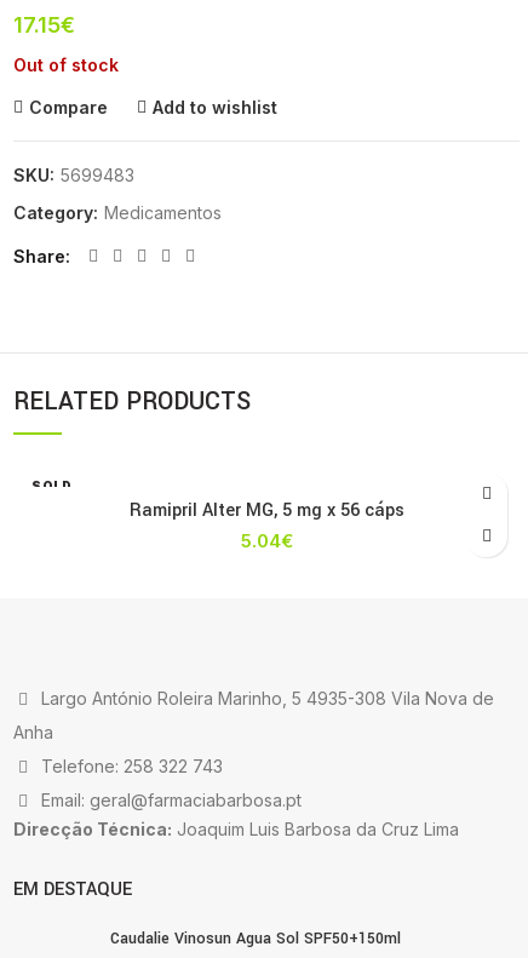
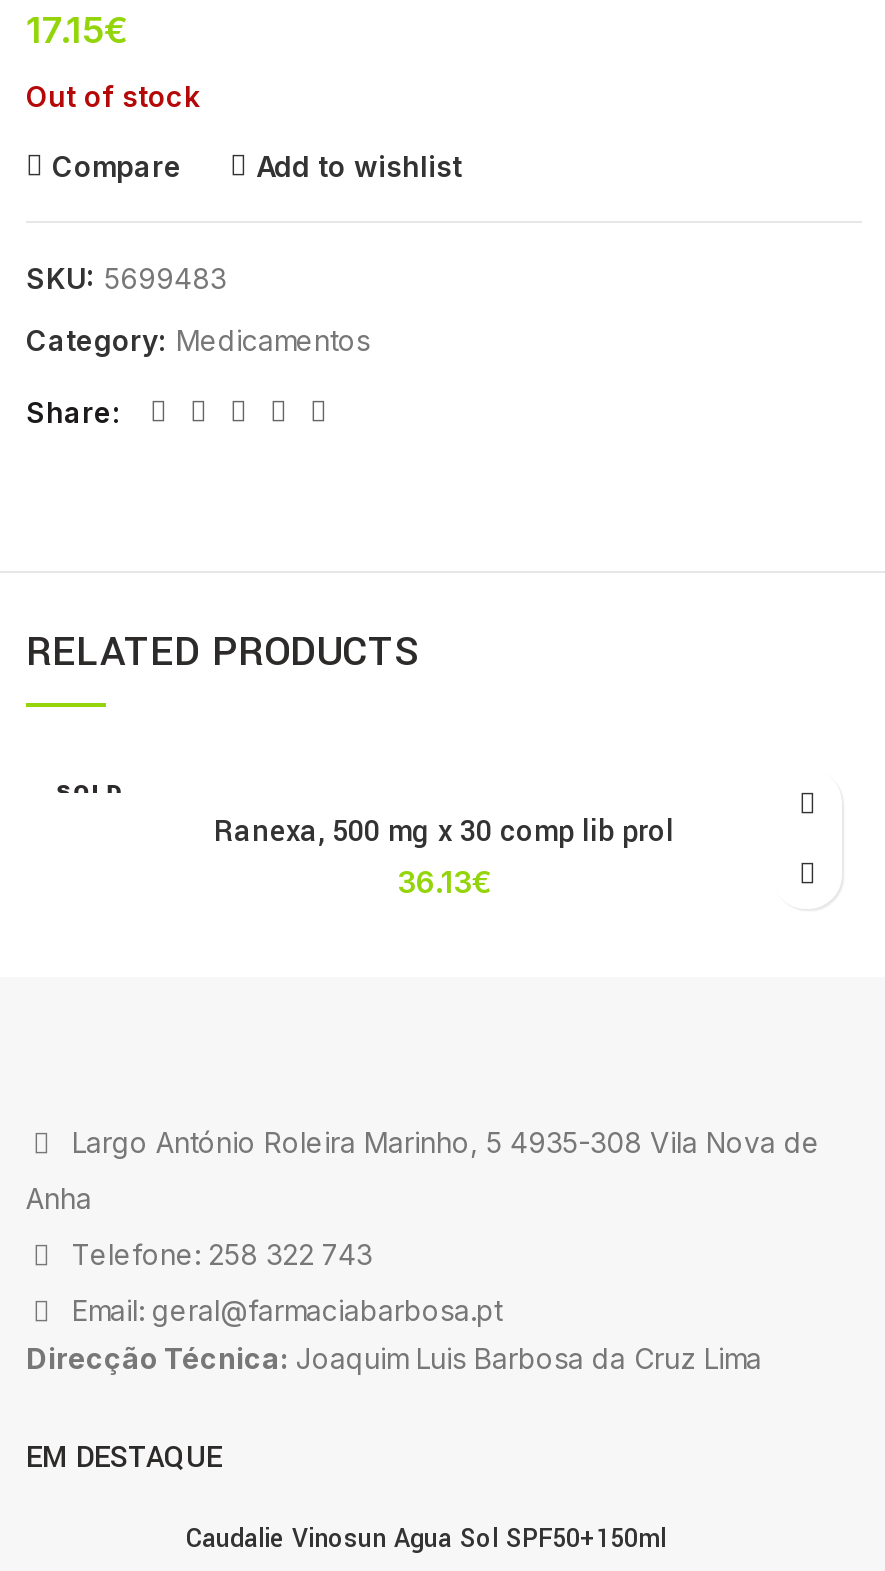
[129,498,404,552] Ramipril Alter MG, 5 mg x 56 cáps | 5.04€ -> [214,811,674,901] Ranexa, 500 mg x 30 comp lib prol | 36.13€

